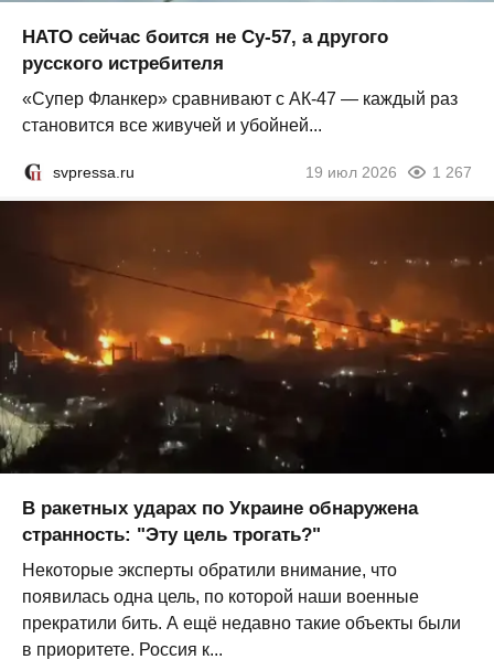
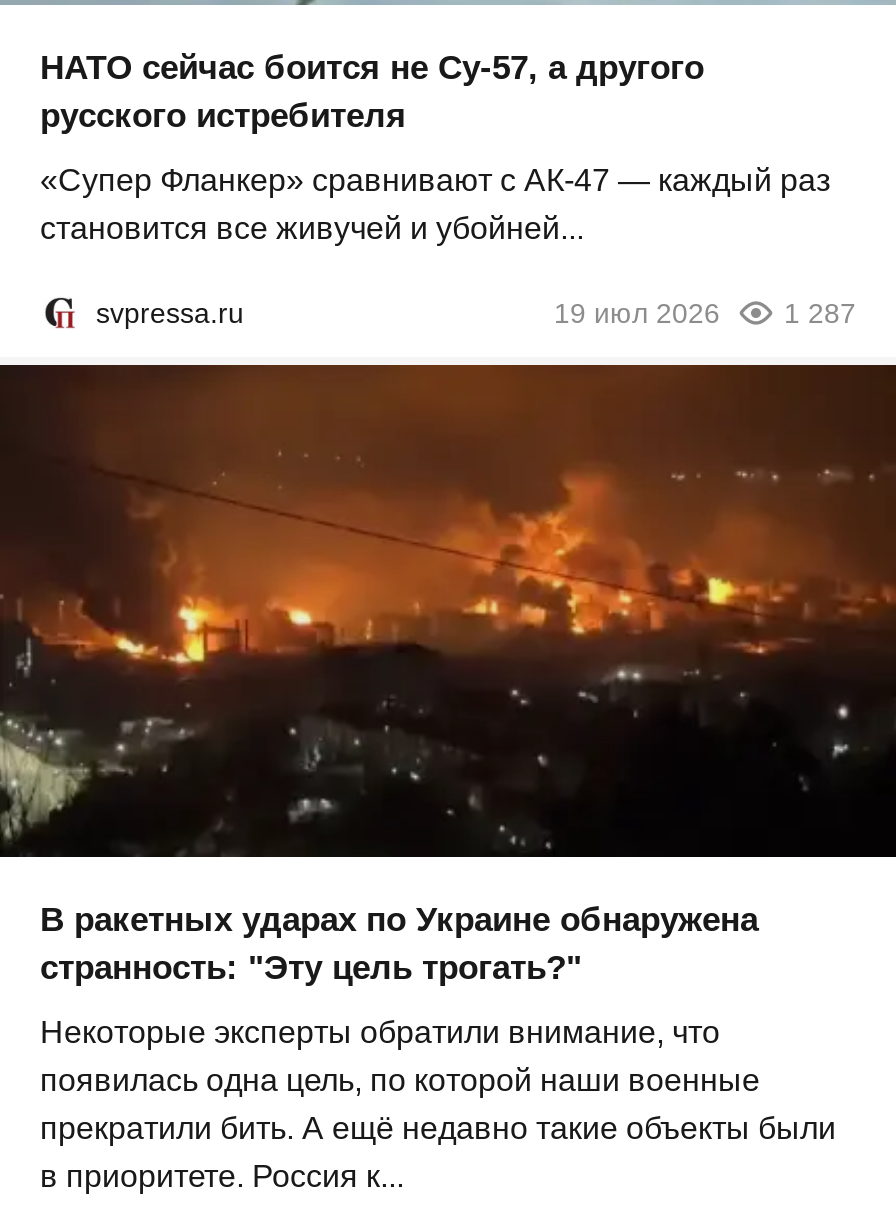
[305,164,472,181] 19 июл 2026 1 267 -> [554,297,856,329] 19 июл 2026 1 287

